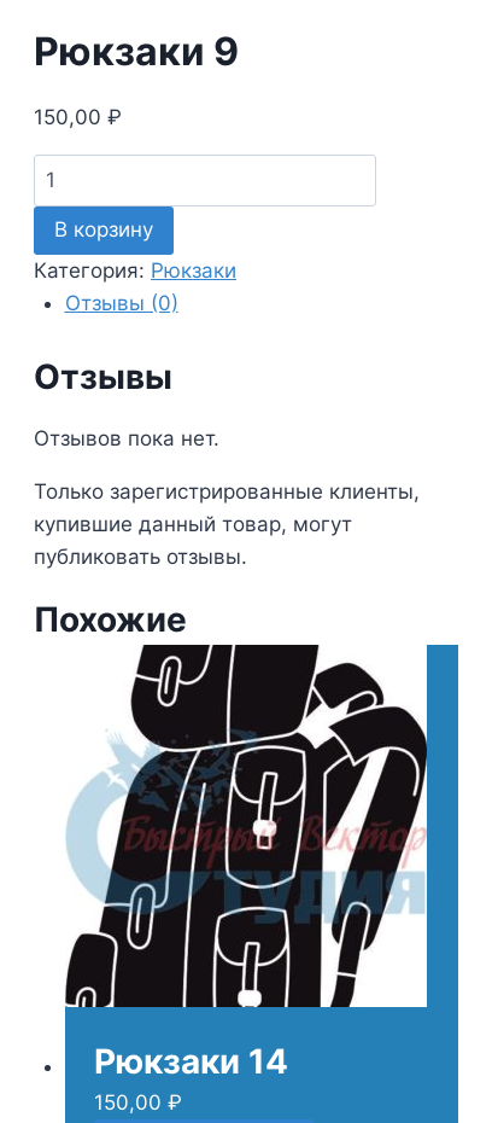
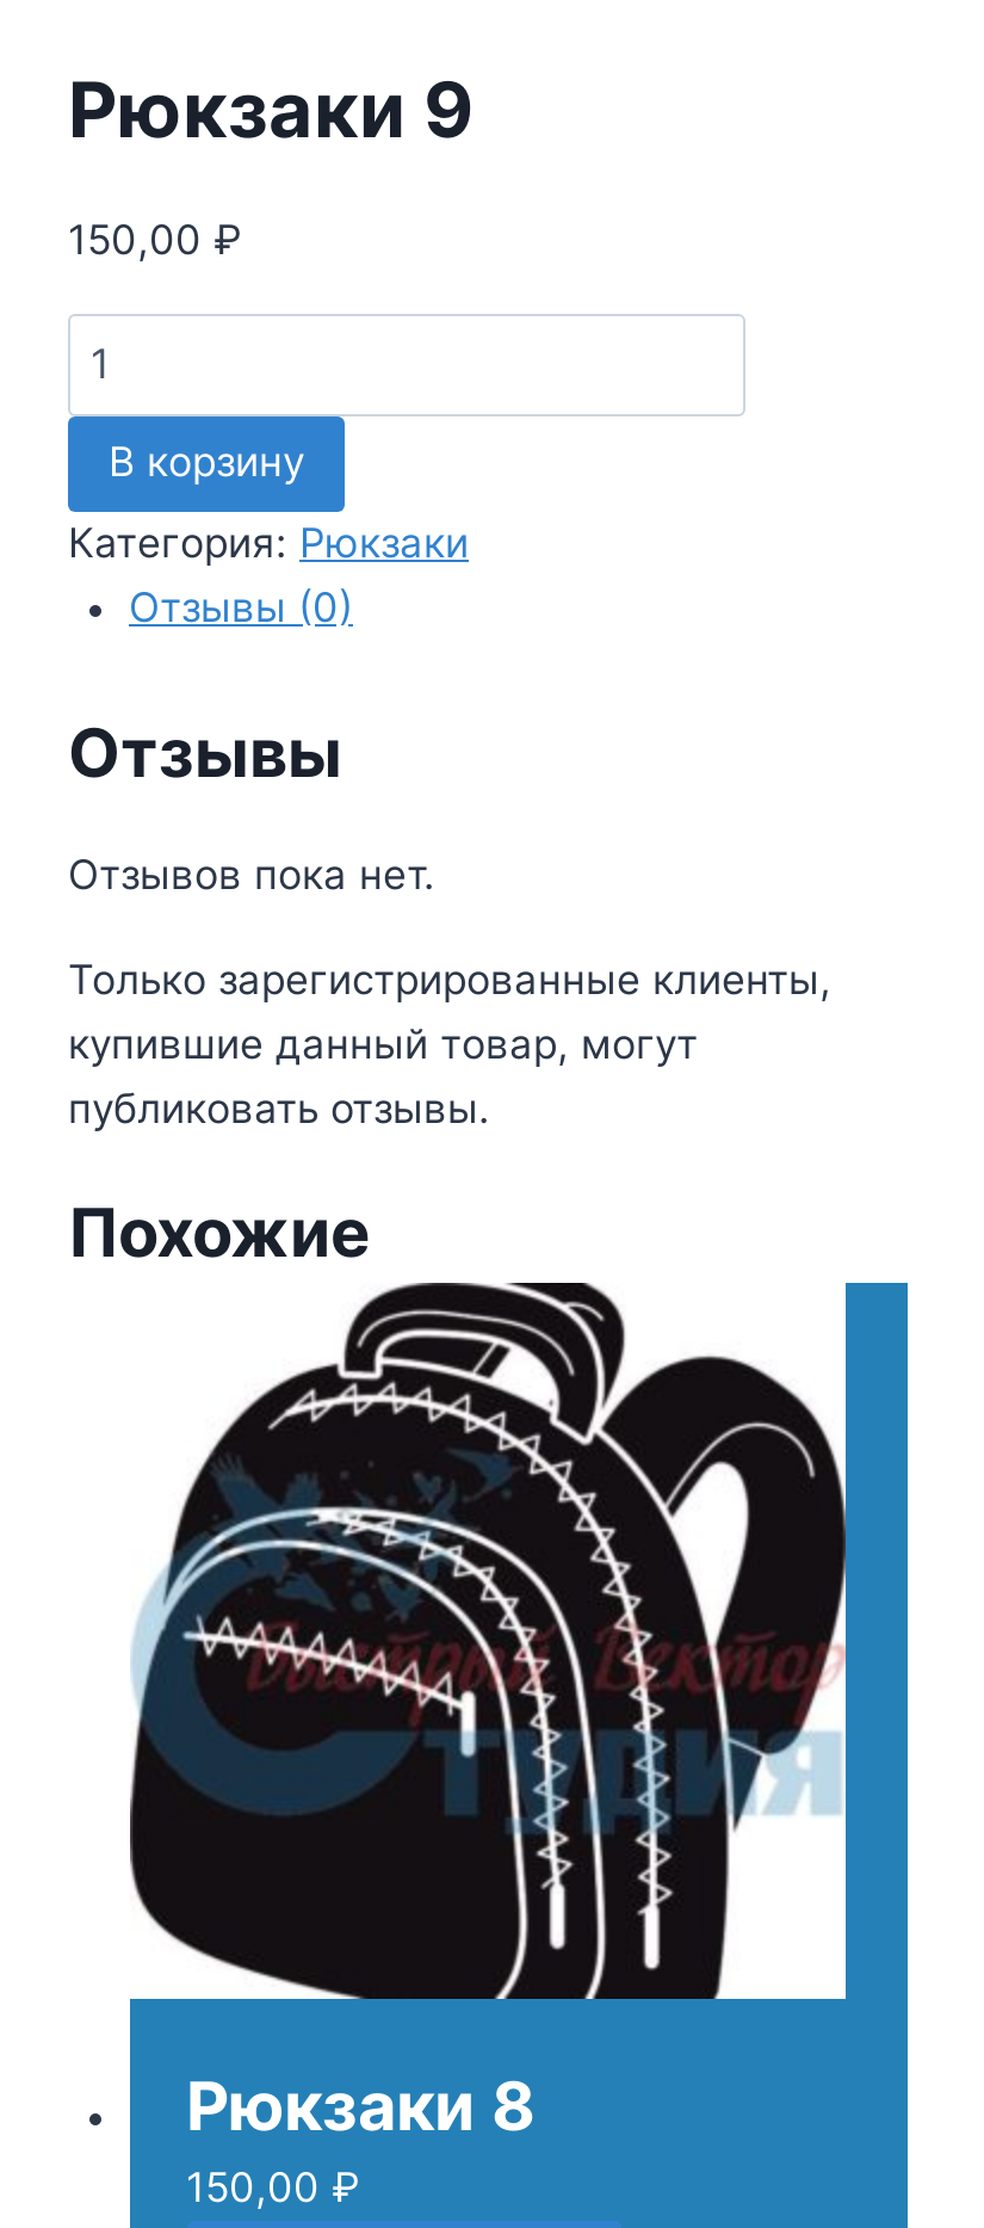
[64,644,428,1082] [image] | Рюкзаки 14 -> [128,1283,848,2146] [image] | Рюкзаки 8

